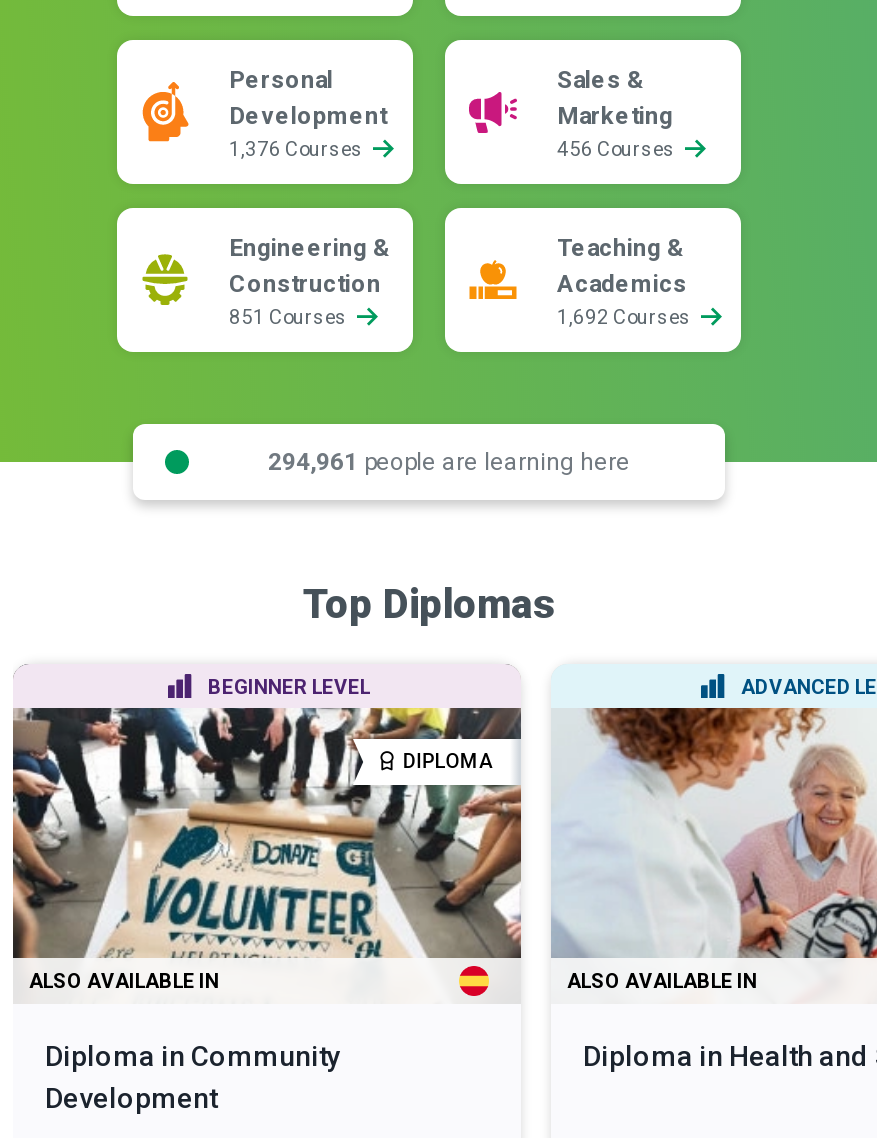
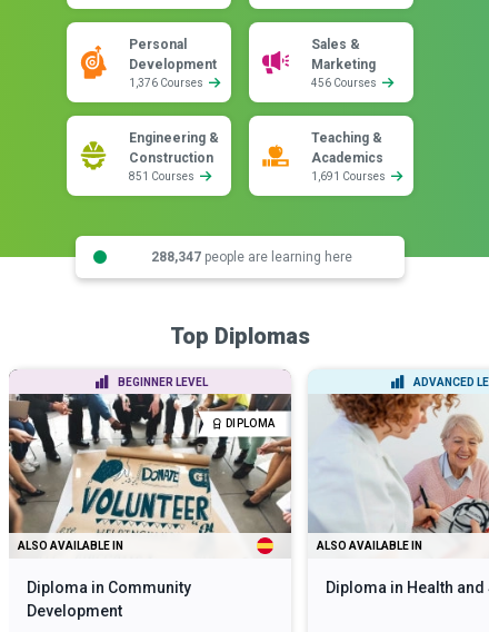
[557,306,695,328] 1,692 Courses -> [311,170,388,182] 1,691 Courses
[268,447,630,475] 294,961 people are learning here -> [151,249,352,264] 288,347 people are learning here

